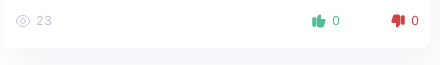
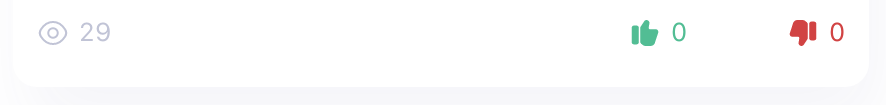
[36,13,52,28] 23 -> [79,17,111,47] 29

